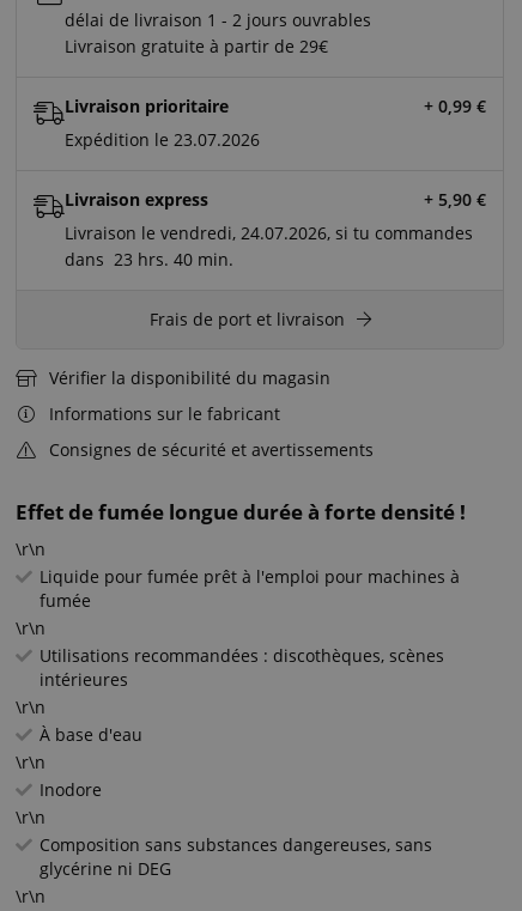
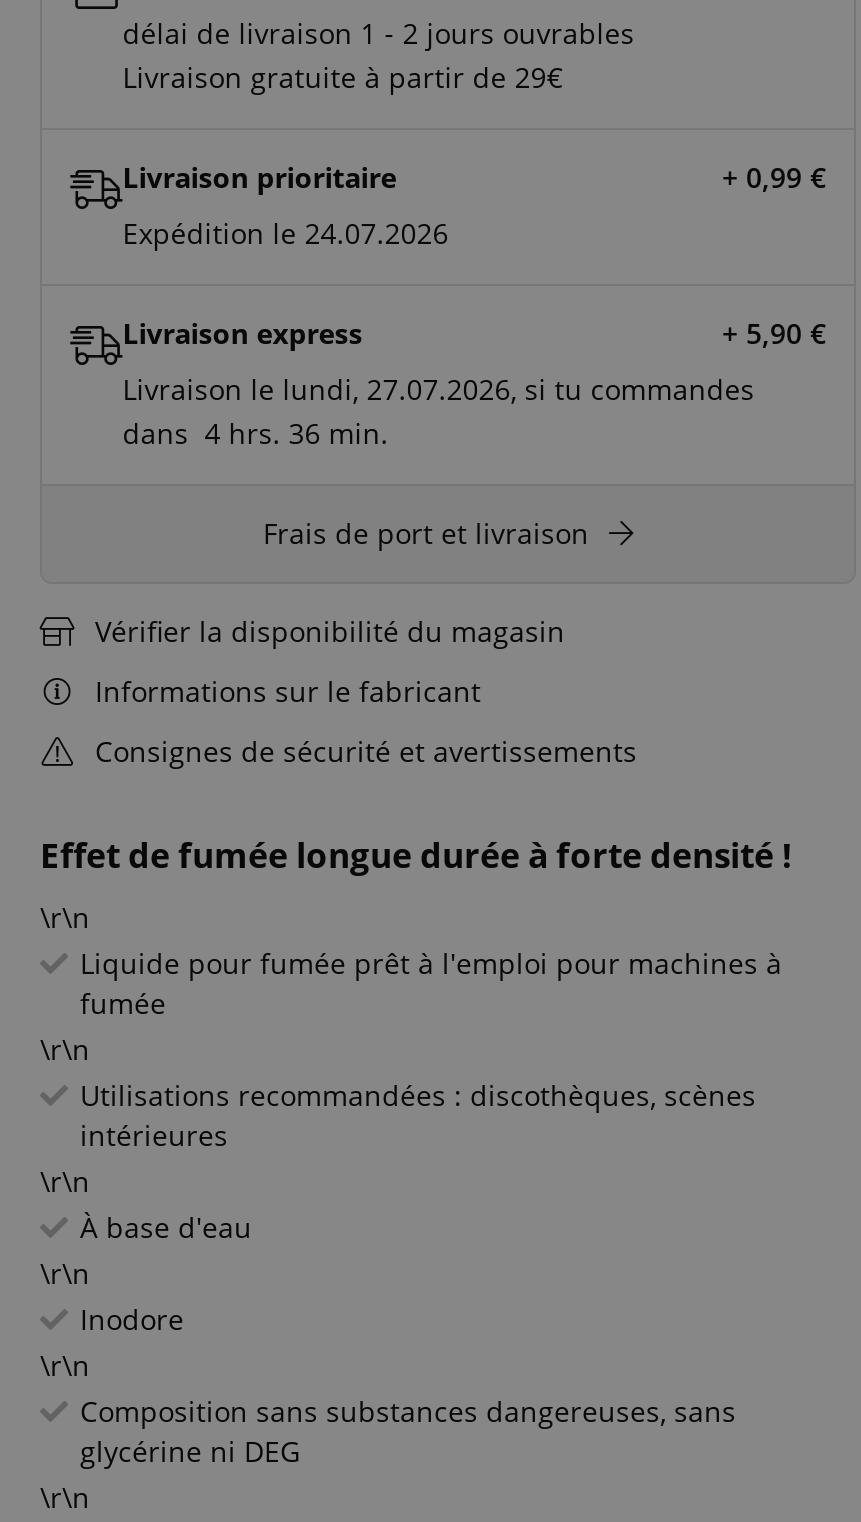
[65,128,260,151] Expédition le 23.07.2026 -> [122,214,448,252] Expédition le 24.07.2026
[65,222,473,244] Livraison le vendredi, 24.07.2026, si tu commandes -> [122,370,754,408] Livraison le lundi, 27.07.2026, si tu commandes
[65,248,234,271] dans 23 hrs. 40 min. -> [122,414,388,452] dans 4 hrs. 36 min.

